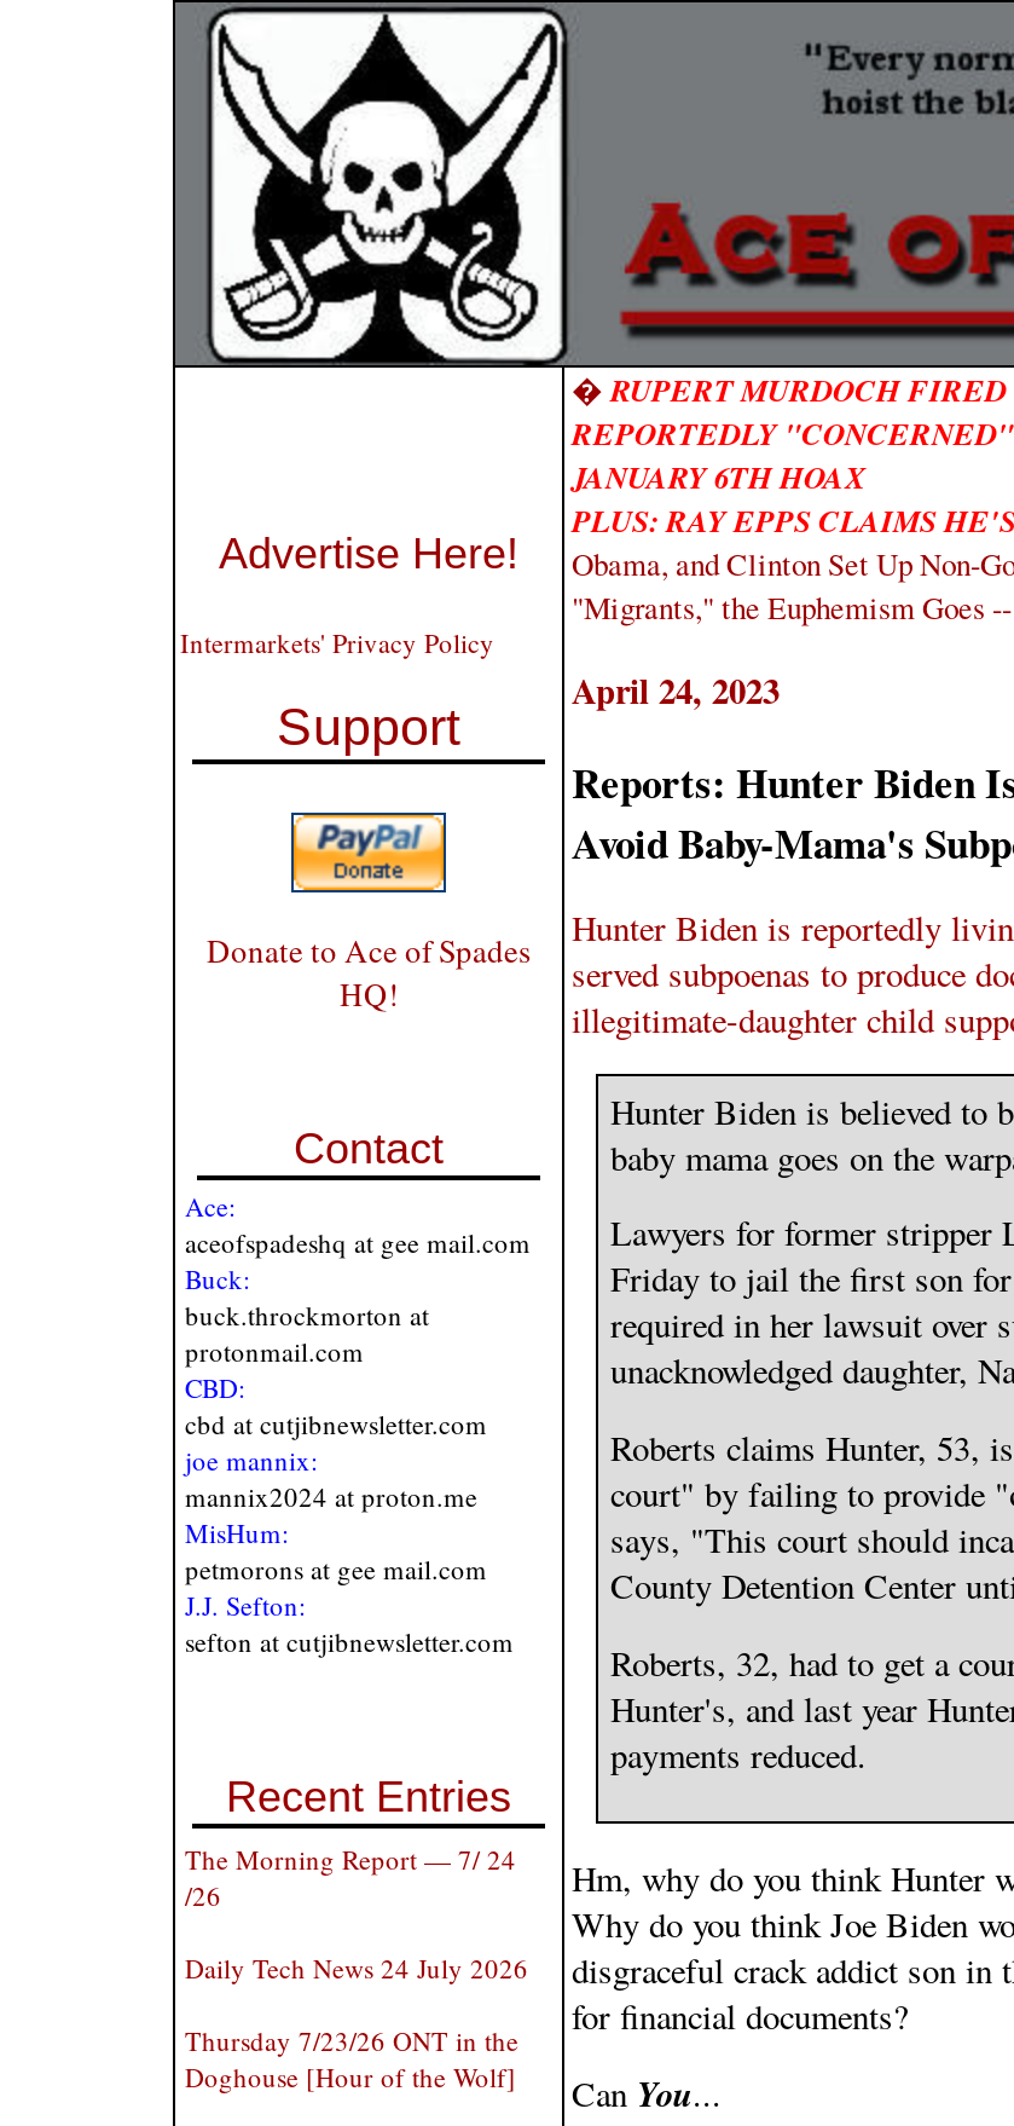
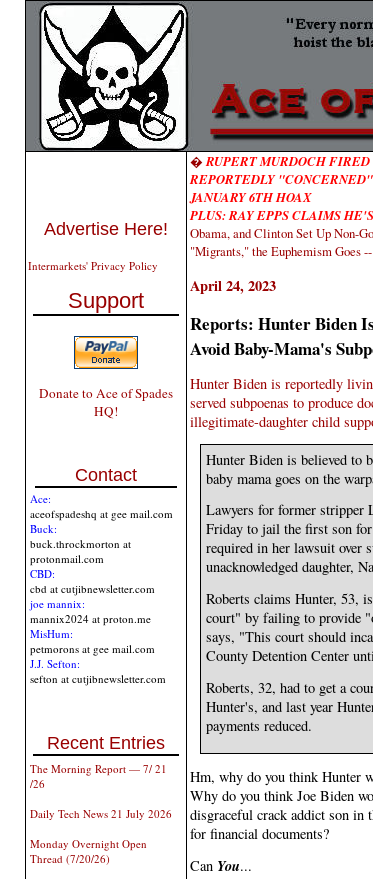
[185,1841,516,1877] The Morning Report — 7/ 24 -> [30,761,167,776] The Morning Report — 7/ 21
[185,1949,528,1986] Daily Tech News 24 July 2026 -> [30,806,172,821] Daily Tech News 21 July 2026
[185,2022,518,2095] Thursday 7/23/26 ONT in the | Doghouse [Hour of the Wolf] -> [30,836,147,866] Monday Overnight Open | Thread (7/20/26)

